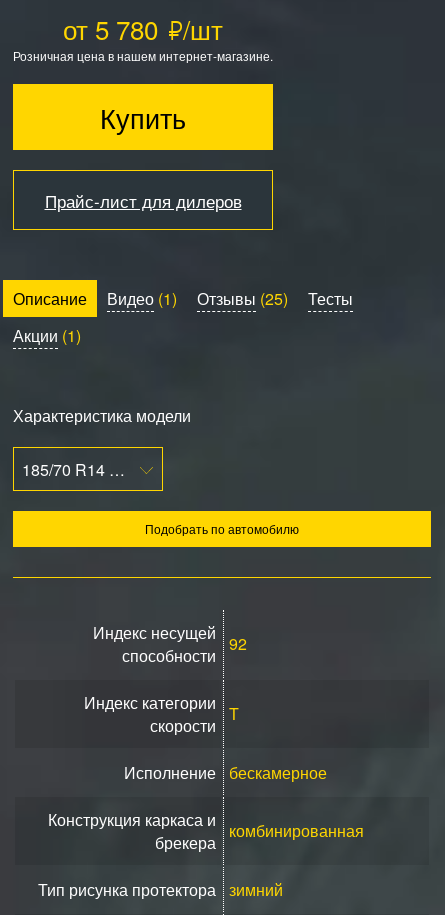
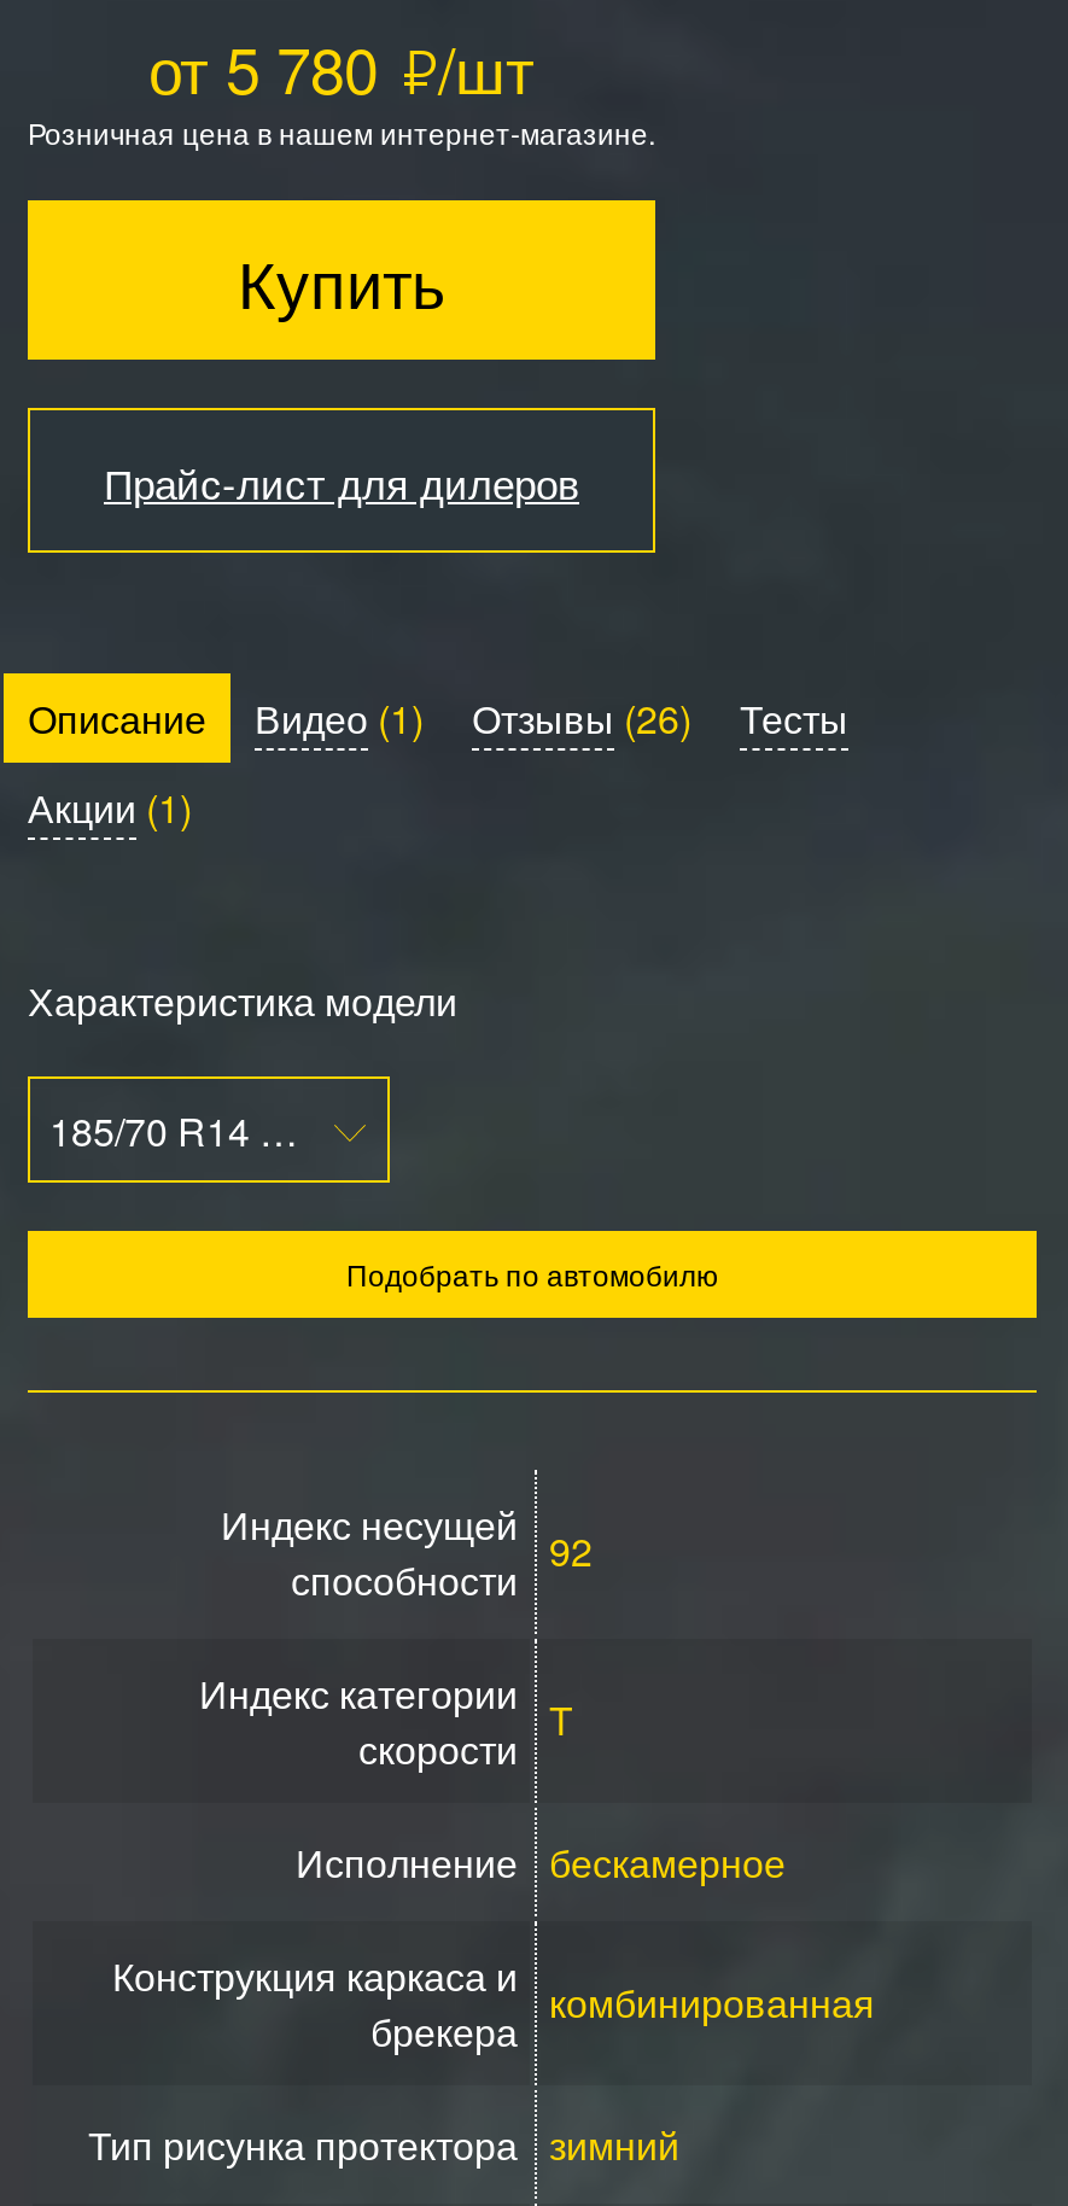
[13,287,353,310] Описание Видео (1) Отзывы (25) Тесты -> [28,691,848,747] Описание Видео (1) Отзывы (26) Тесты

